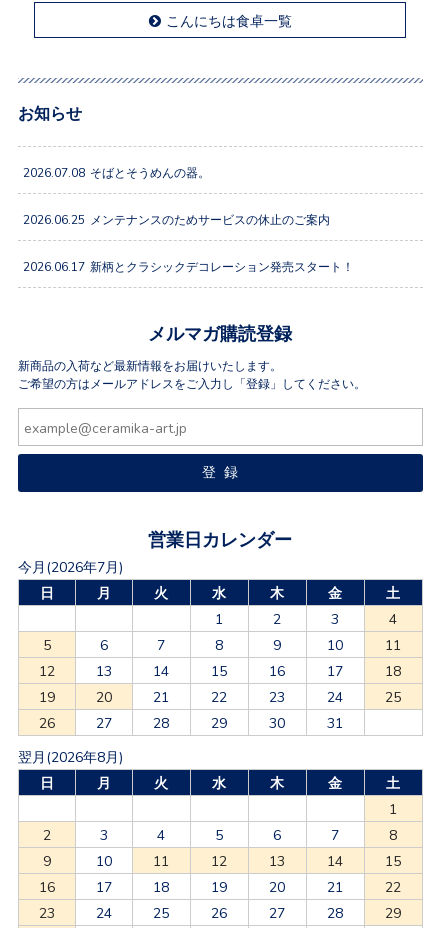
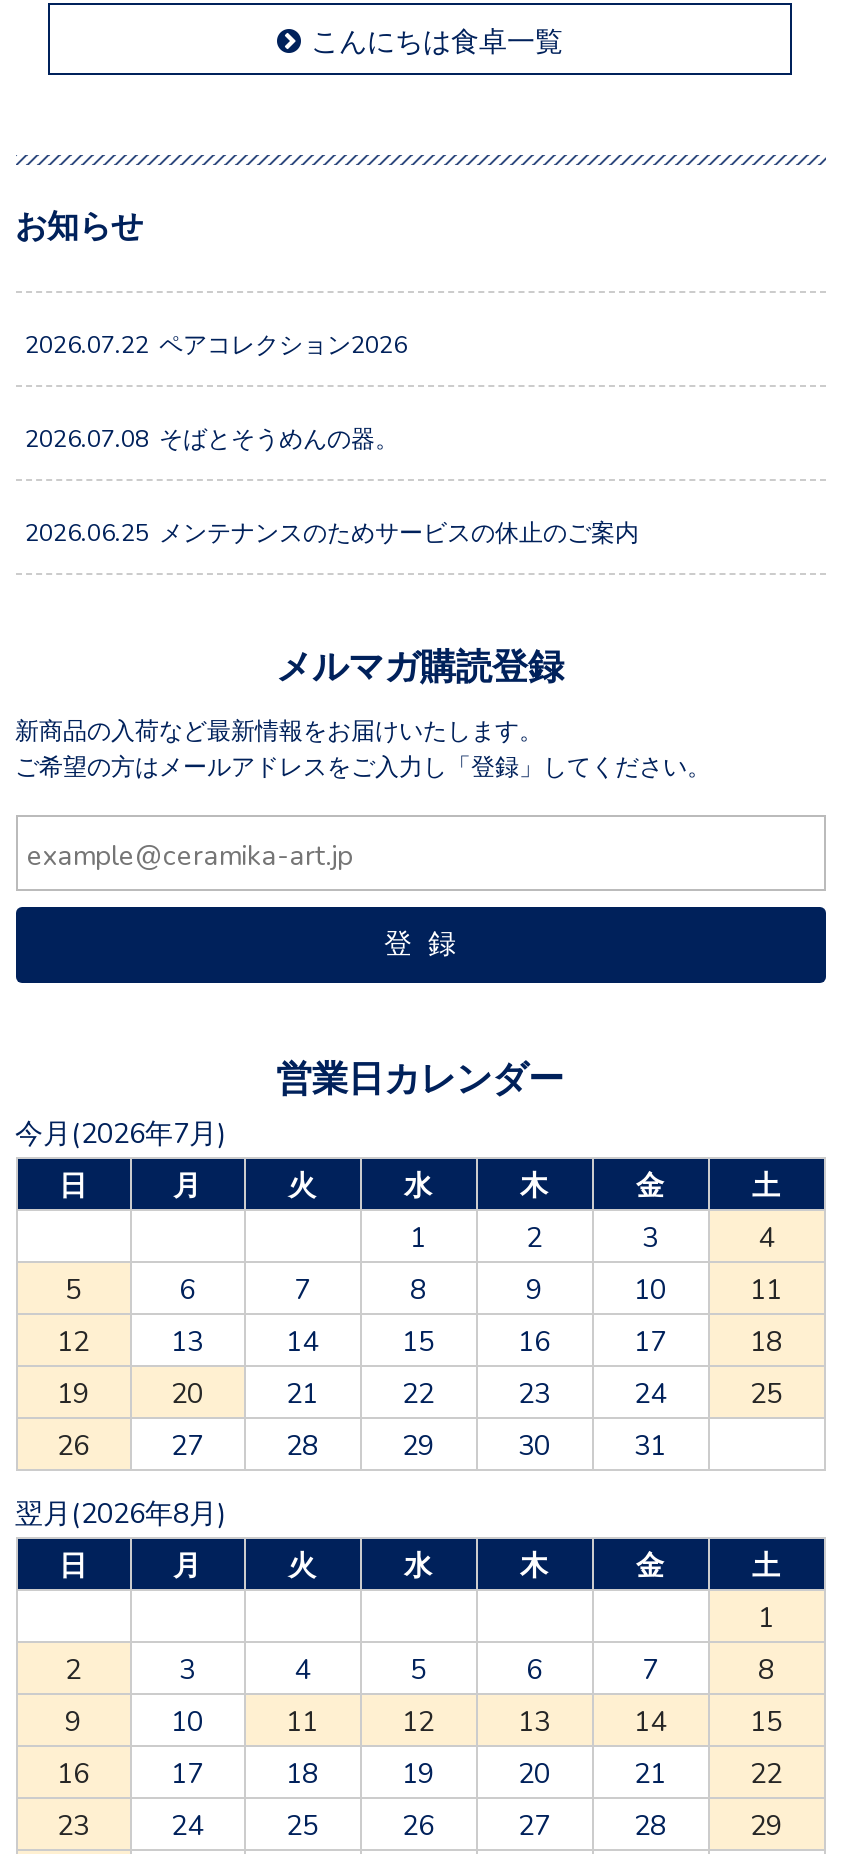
none -> [25,331,407,355] 2026.07.22 ペアコレクション2026
moved [22,166,329,225] -> [25,425,639,543]: 2026.07.08 そばとそうめんの器。 | 2026.06.25 メンテナンスのためサービスの休止のご案内
[22,260,353,272] 2026.06.17 新柄とクラシックデコレーション発売スタート！ -> none

